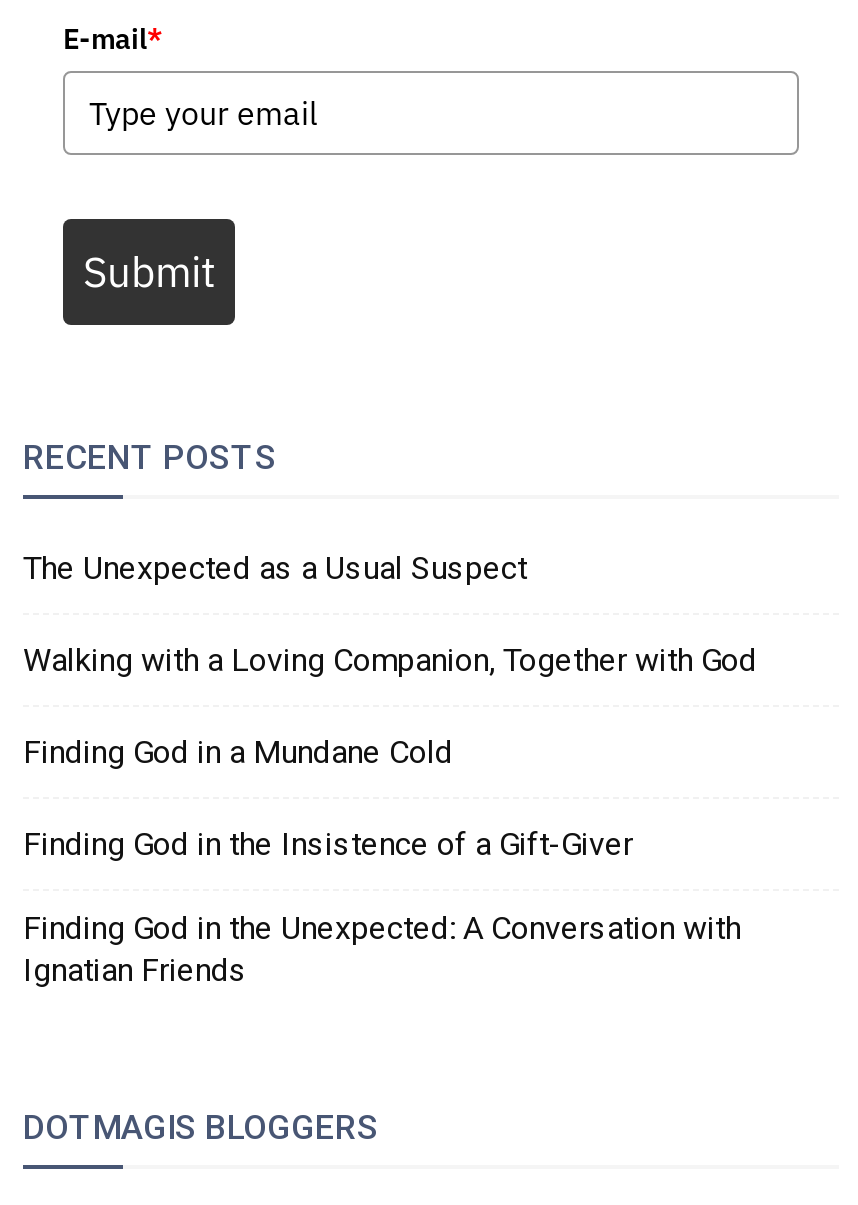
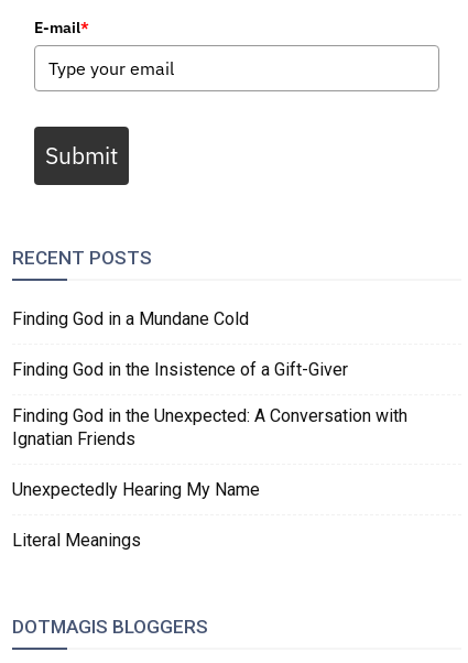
[23,549,757,679] The Unexpected as a Usual Suspect | Walking with a Loving Companion, Together with God -> none
moved [23,733,741,989] -> [12,308,407,449]: Finding God in a Mundane Cold | Finding God in the Insistence of a Gift-Giver | Finding God in the Unexpected: A Conversation with | Ignatian Friends
none -> [12,479,260,551] Unexpectedly Hearing My Name | Literal Meanings

